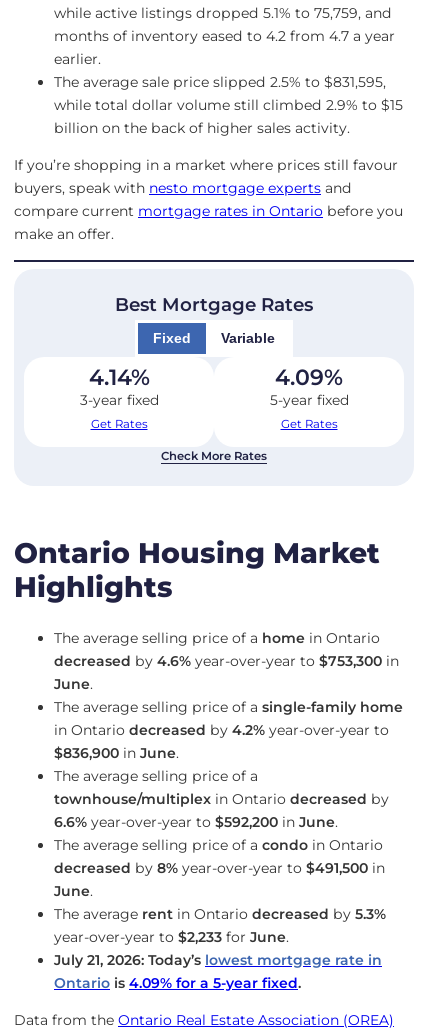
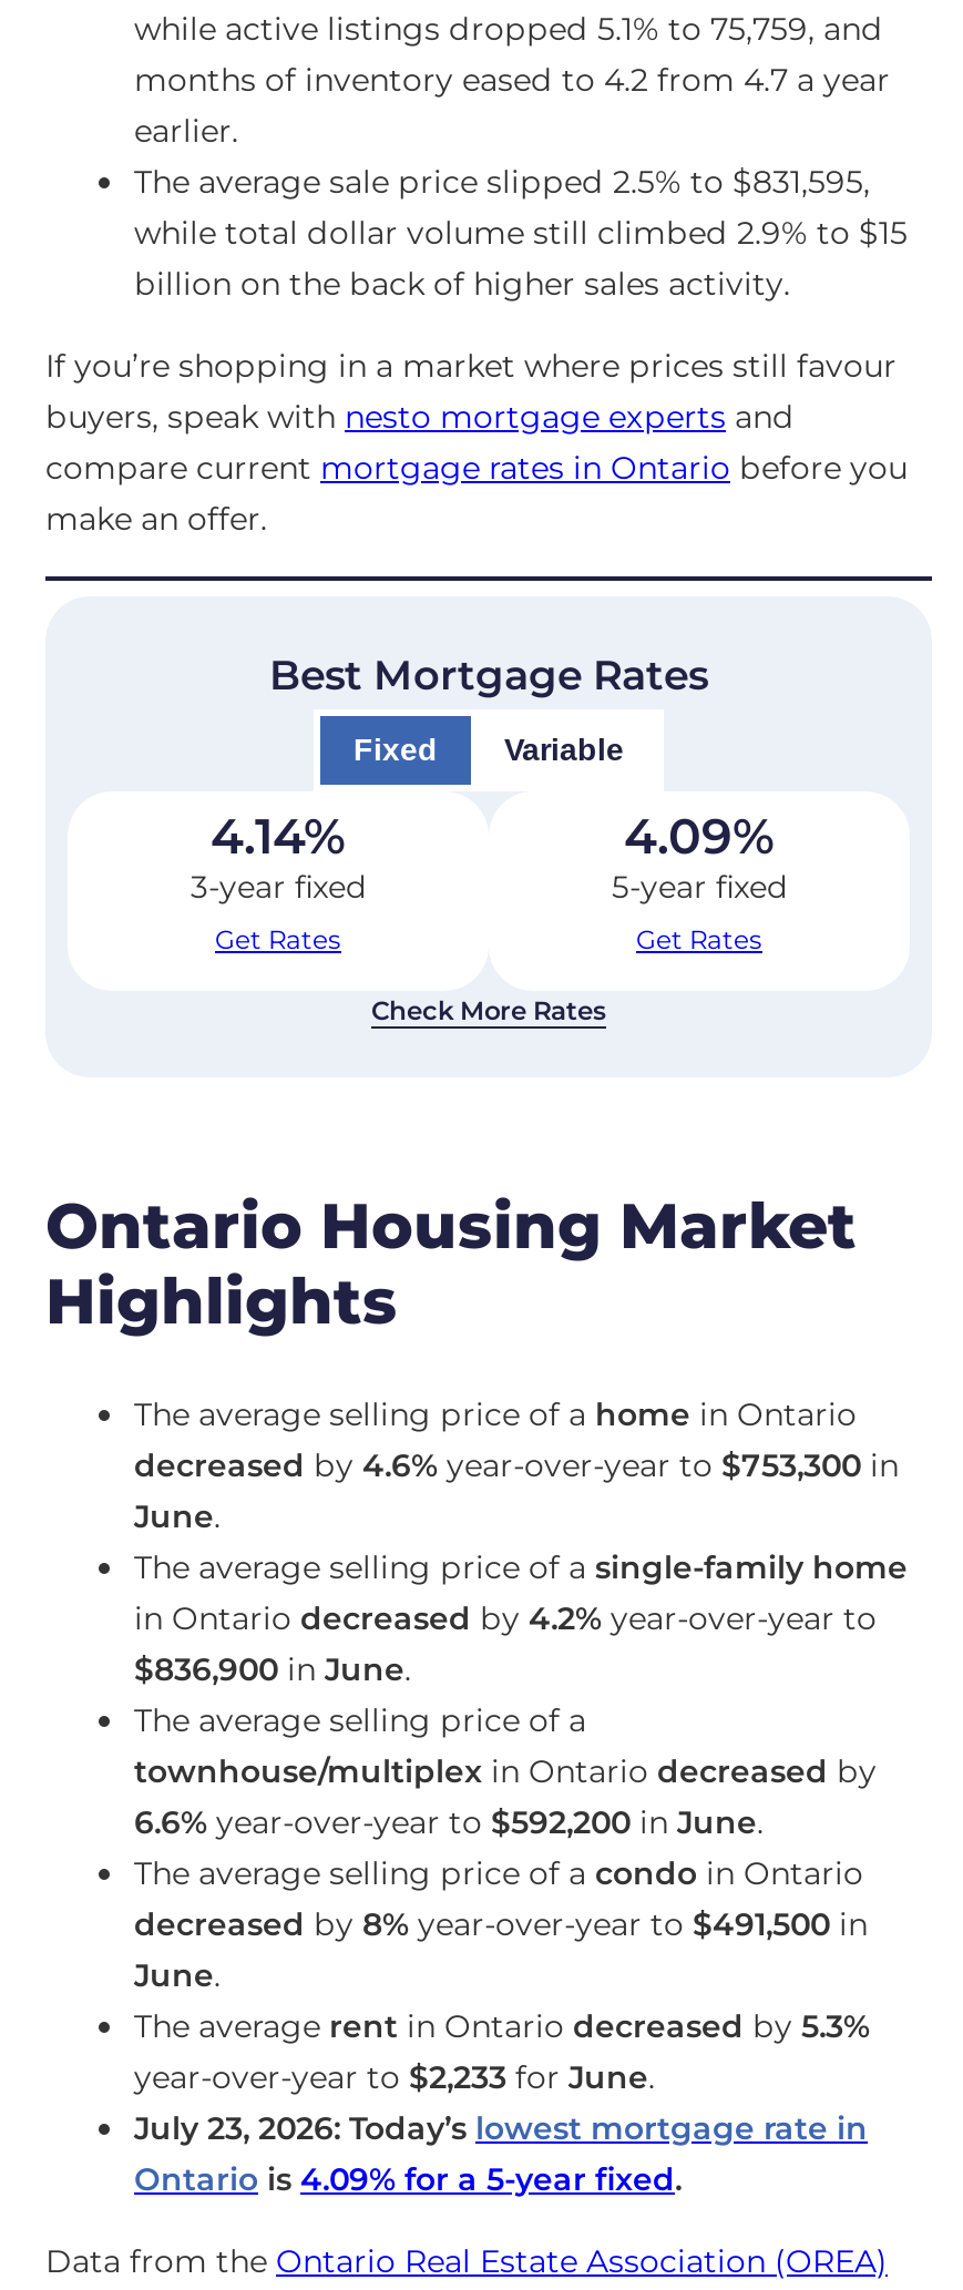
[54,951,382,969] July 21, 2026: Today’s lowest mortgage rate in -> [134,2109,868,2149] July 23, 2026: Today’s lowest mortgage rate in

